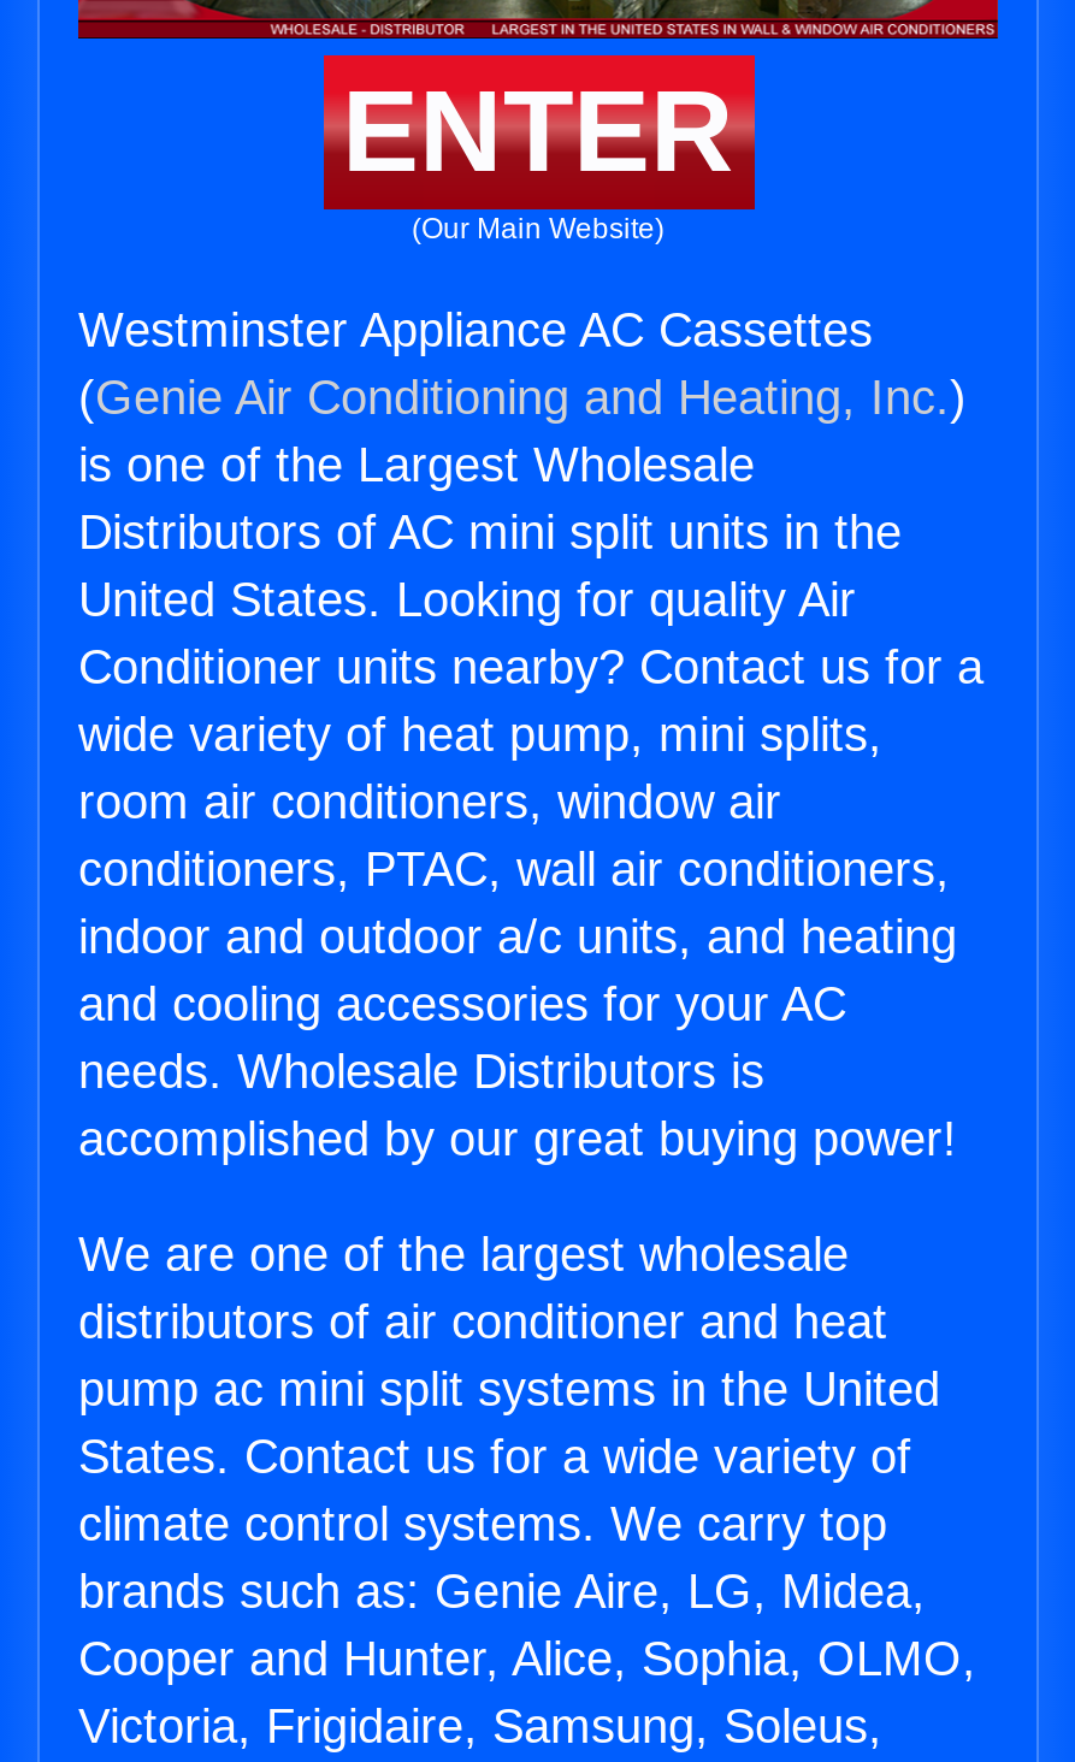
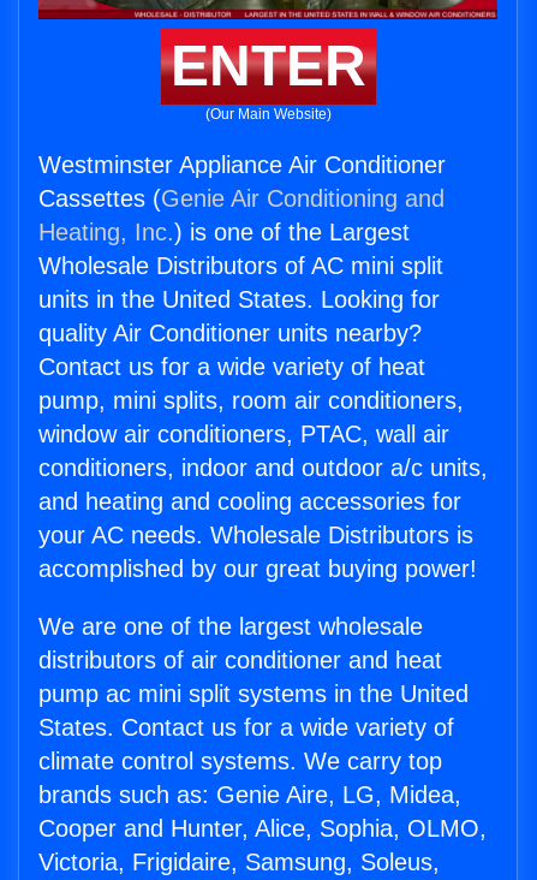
[78,304,984,1098] Westminster Appliance AC Cassettes | (Genie Air Conditioning and Heating, Inc.) | is one of the Largest Wholesale | Distributors of AC mini split units in the | United States. Looking for quality Air | Conditioner units nearby? Contact us for a | wide variety of heat pump, mini splits, | room air conditioners, window air | conditioners, PTAC, wall air conditioners, | indoor and outdoor a/c units, and heating | and cooling accessories for your AC | needs. Wholesale Distributors is -> [38,152,488,548] Westminster Appliance Air Conditioner | Cassettes (Genie Air Conditioning and | Heating, Inc.) is one of the Largest | Wholesale Distributors of AC mini split | units in the United States. Looking for | quality Air Conditioner units nearby? | Contact us for a wide variety of heat | pump, mini splits, room air conditioners, | window air conditioners, PTAC, wall air | conditioners, indoor and outdoor a/c units, | and heating and cooling accessories for | your AC needs. Wholesale Distributors is

